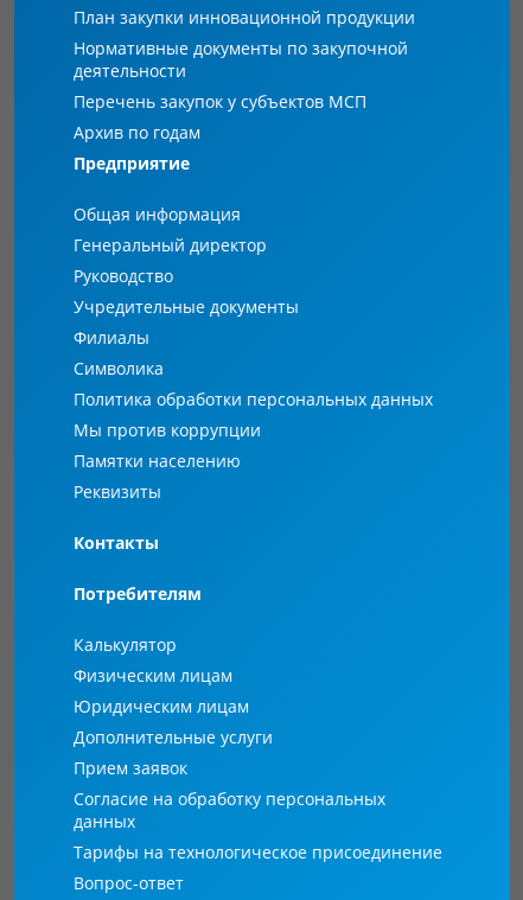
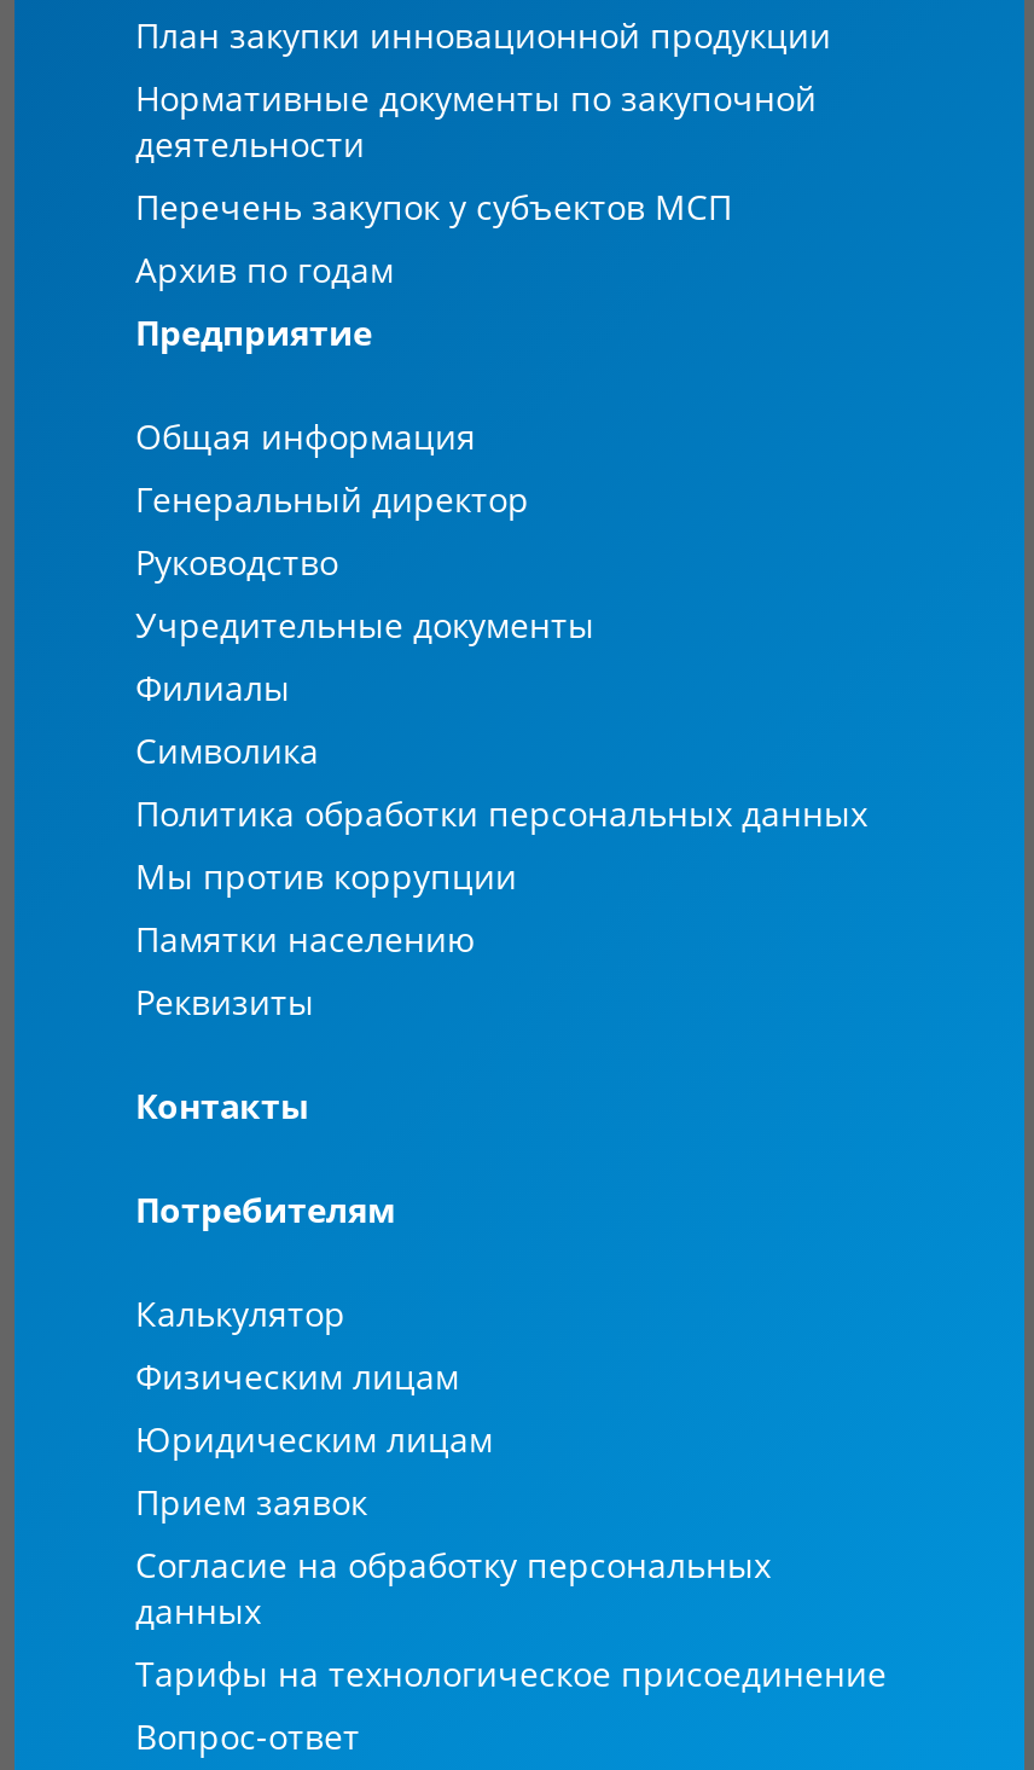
[74,726,273,748] Дополнительные услуги -> none

